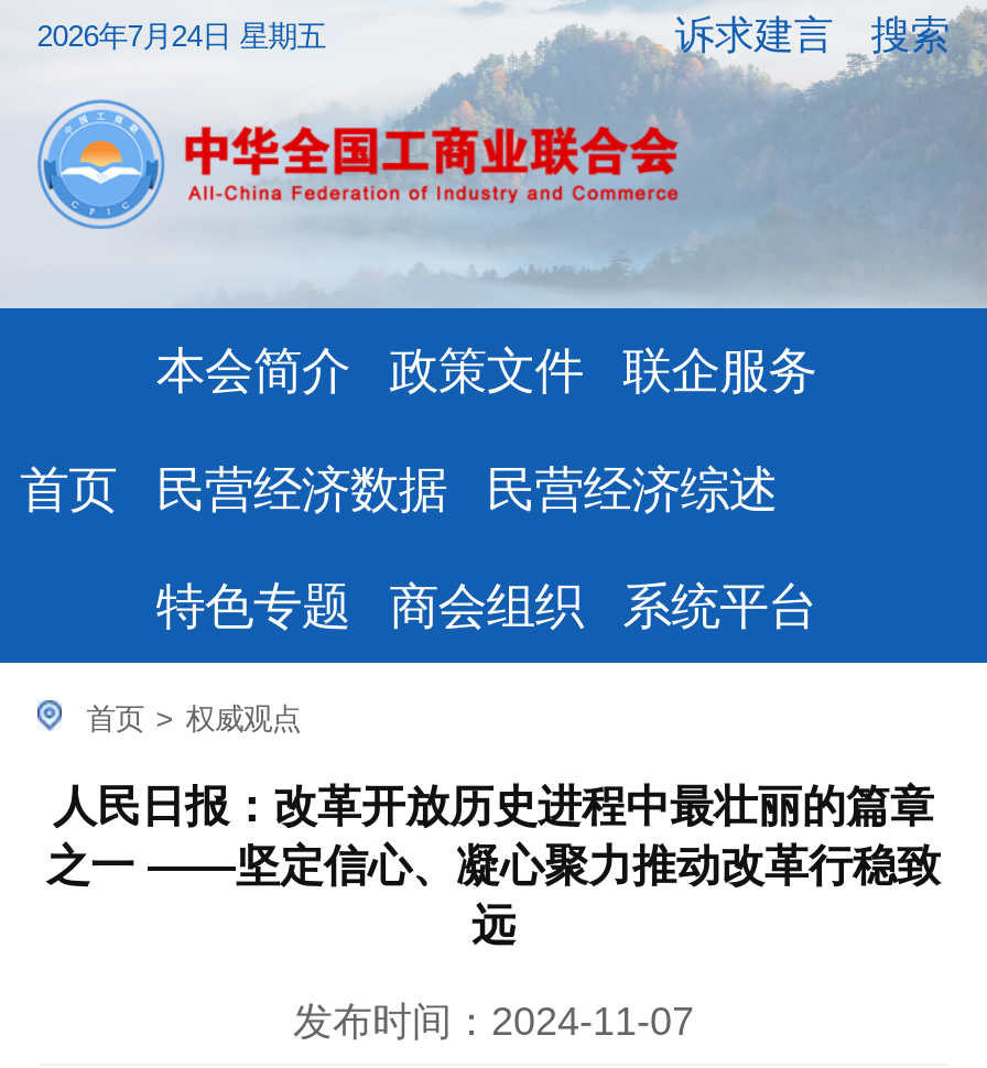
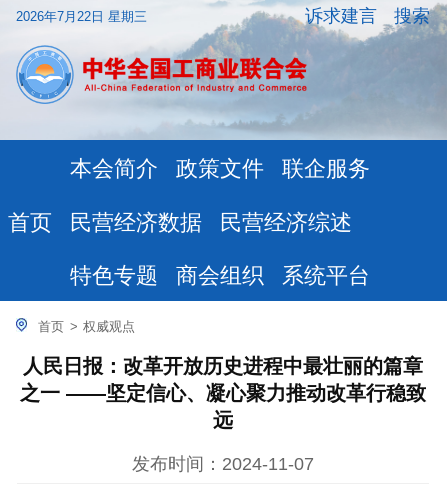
[37,20,326,53] 2026年7月24日 星期五 -> [16,9,147,24] 2026年7月22日 星期三

